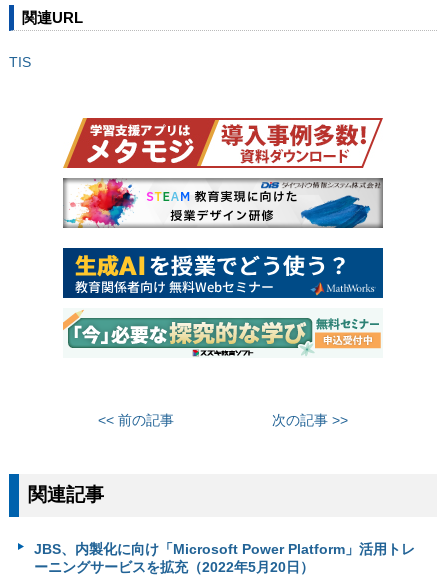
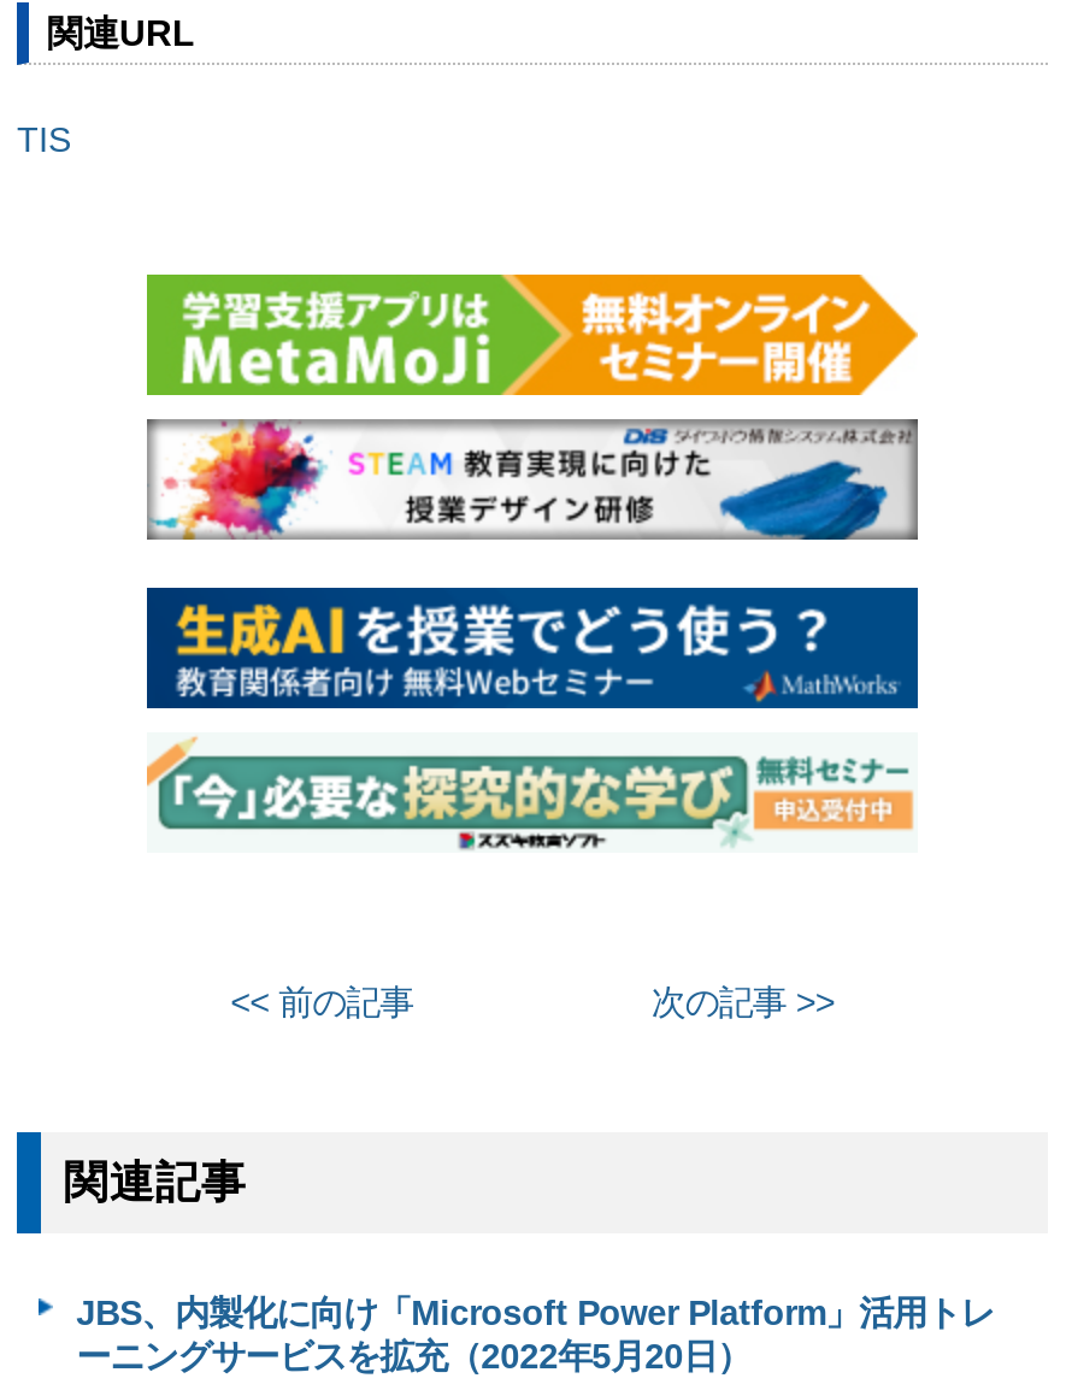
[63,117,383,169] [image] -> [145,272,920,397] [image]

